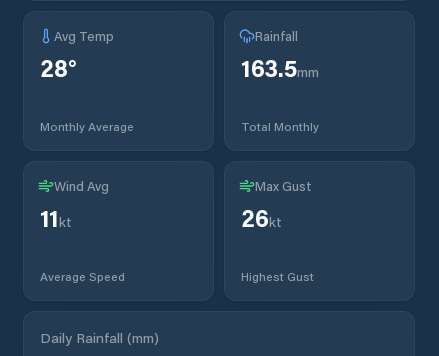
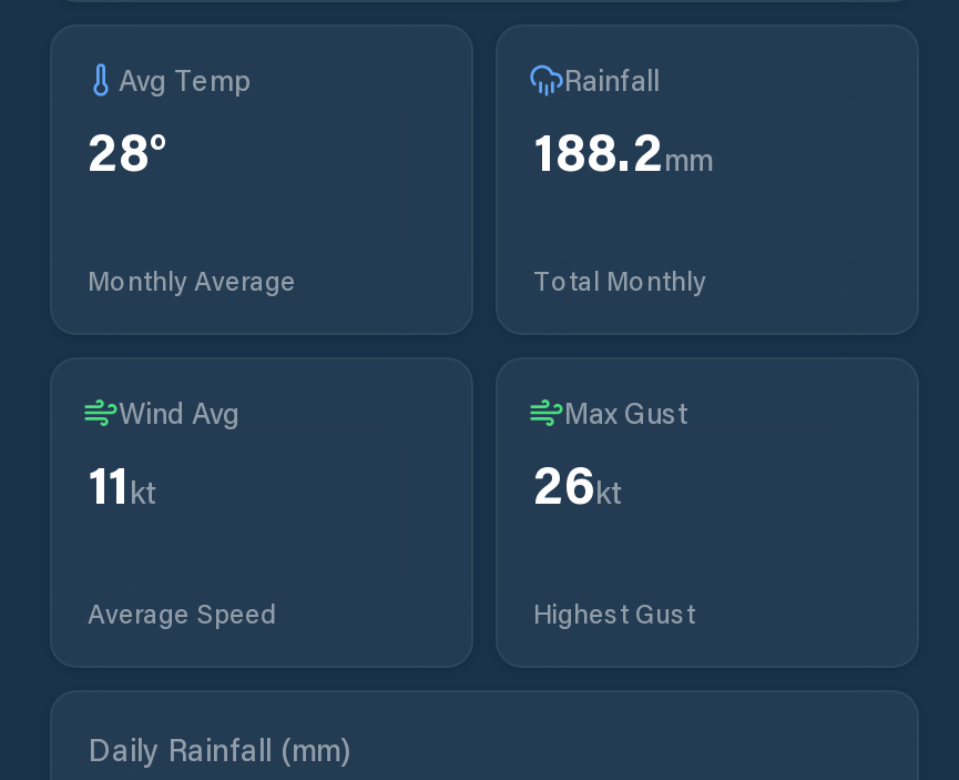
[241,52,319,83] 163.5mm -> [533,115,713,184] 188.2mm

